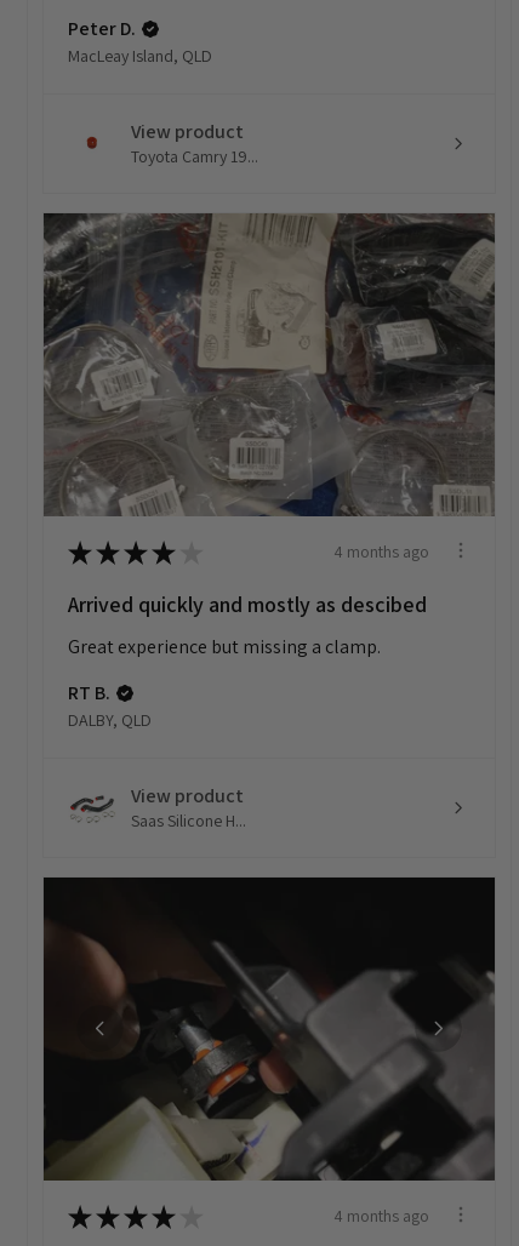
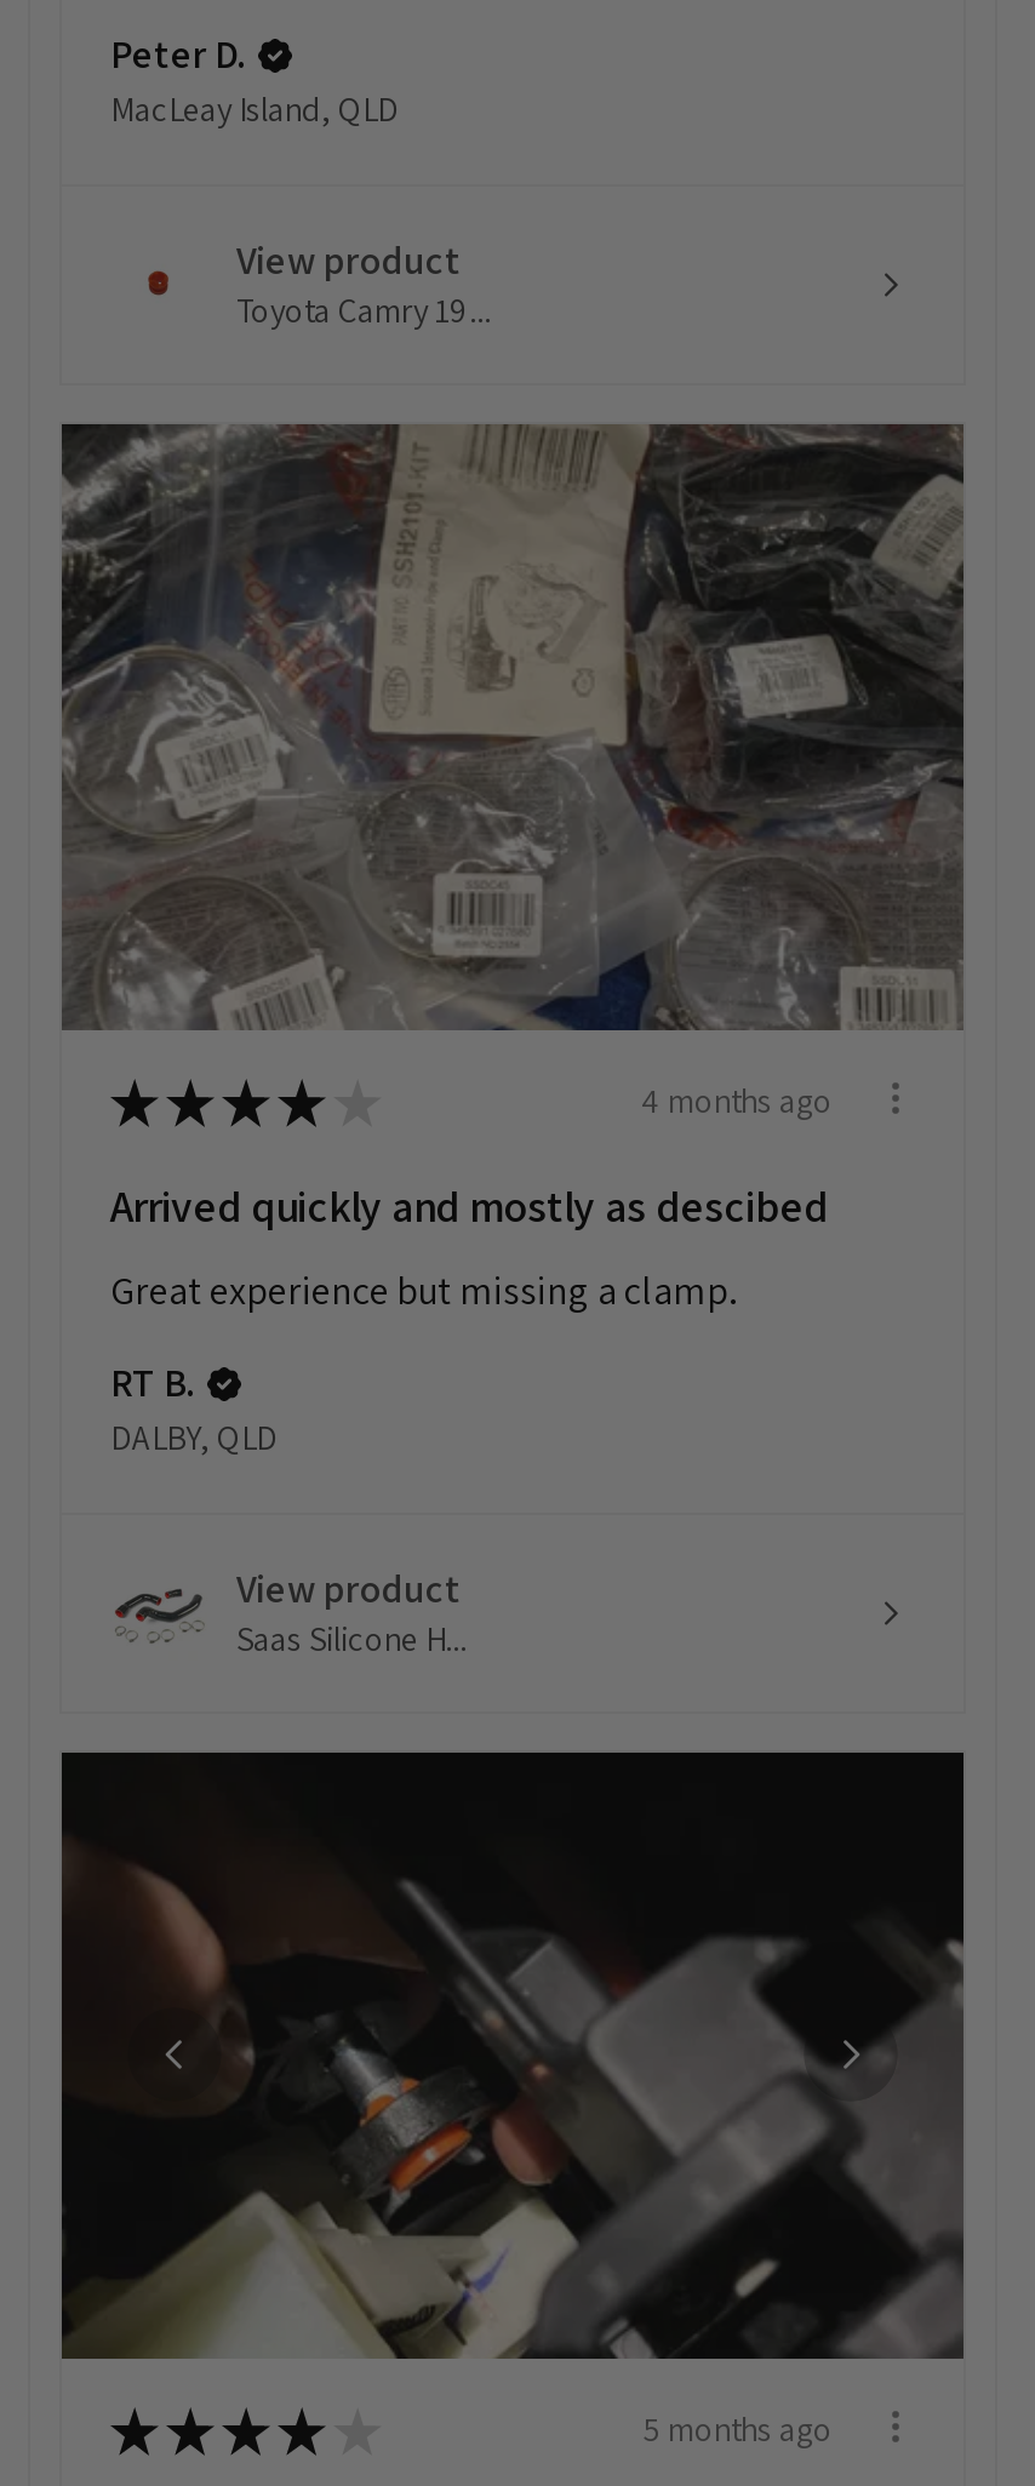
[333,1205,429,1227] 4 months ago -> [644,2407,833,2451] 5 months ago

